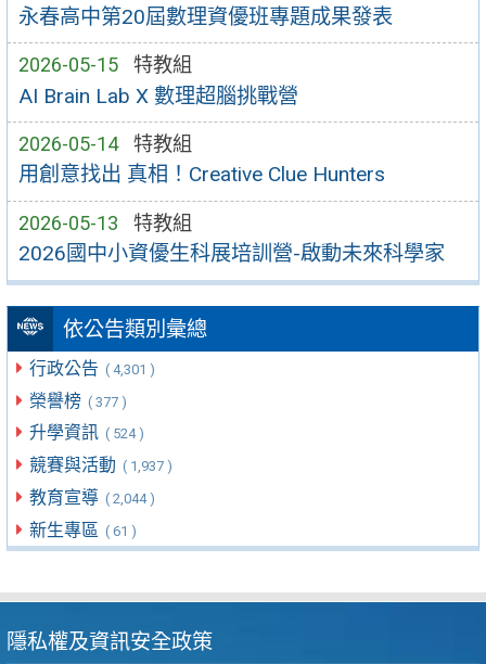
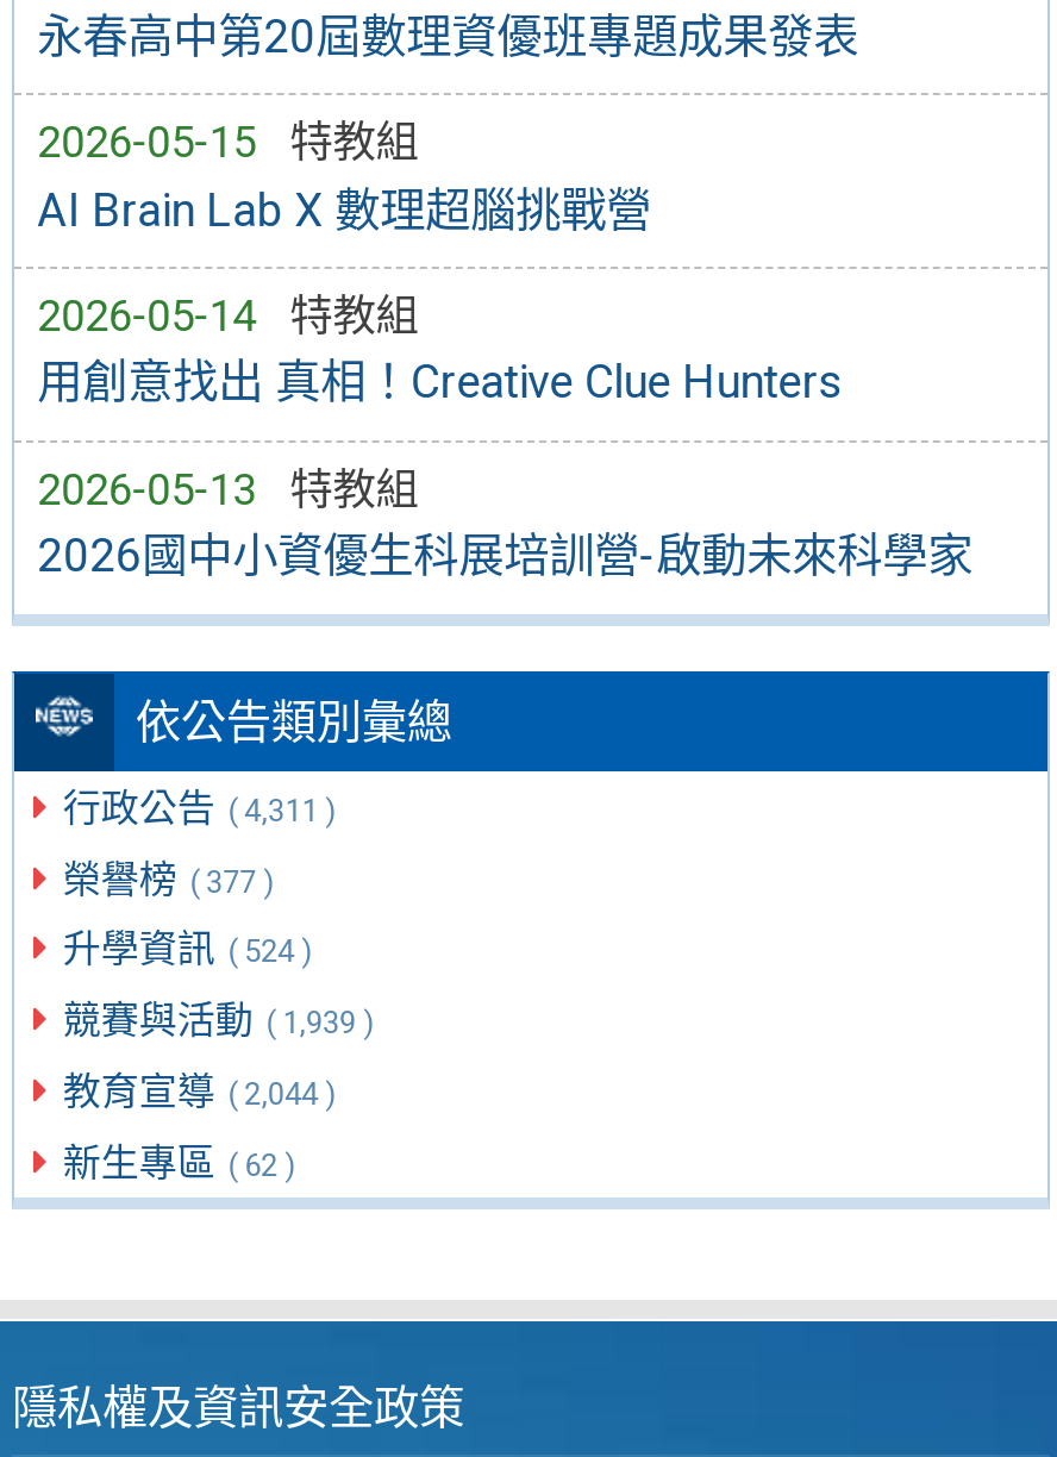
[30,358,155,378] 行政公告 ( 4,301 ) -> [63,785,337,830] 行政公告 ( 4,311 )
[30,455,172,475] 競賽與活動 ( 1,937 ) -> [63,998,375,1043] 競賽與活動 ( 1,939 )
[30,519,136,540] 新生專區 ( 61 ) -> [63,1139,297,1185] 新生專區 ( 62 )

